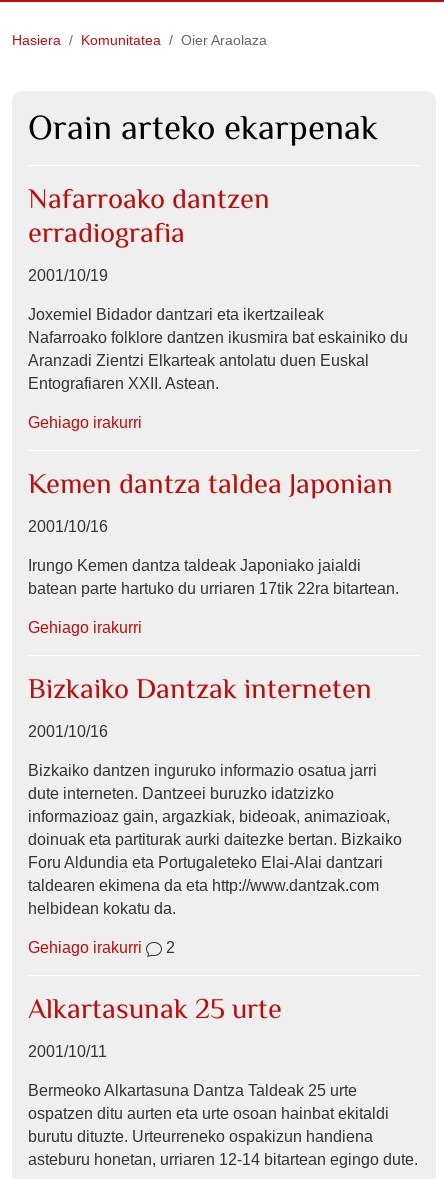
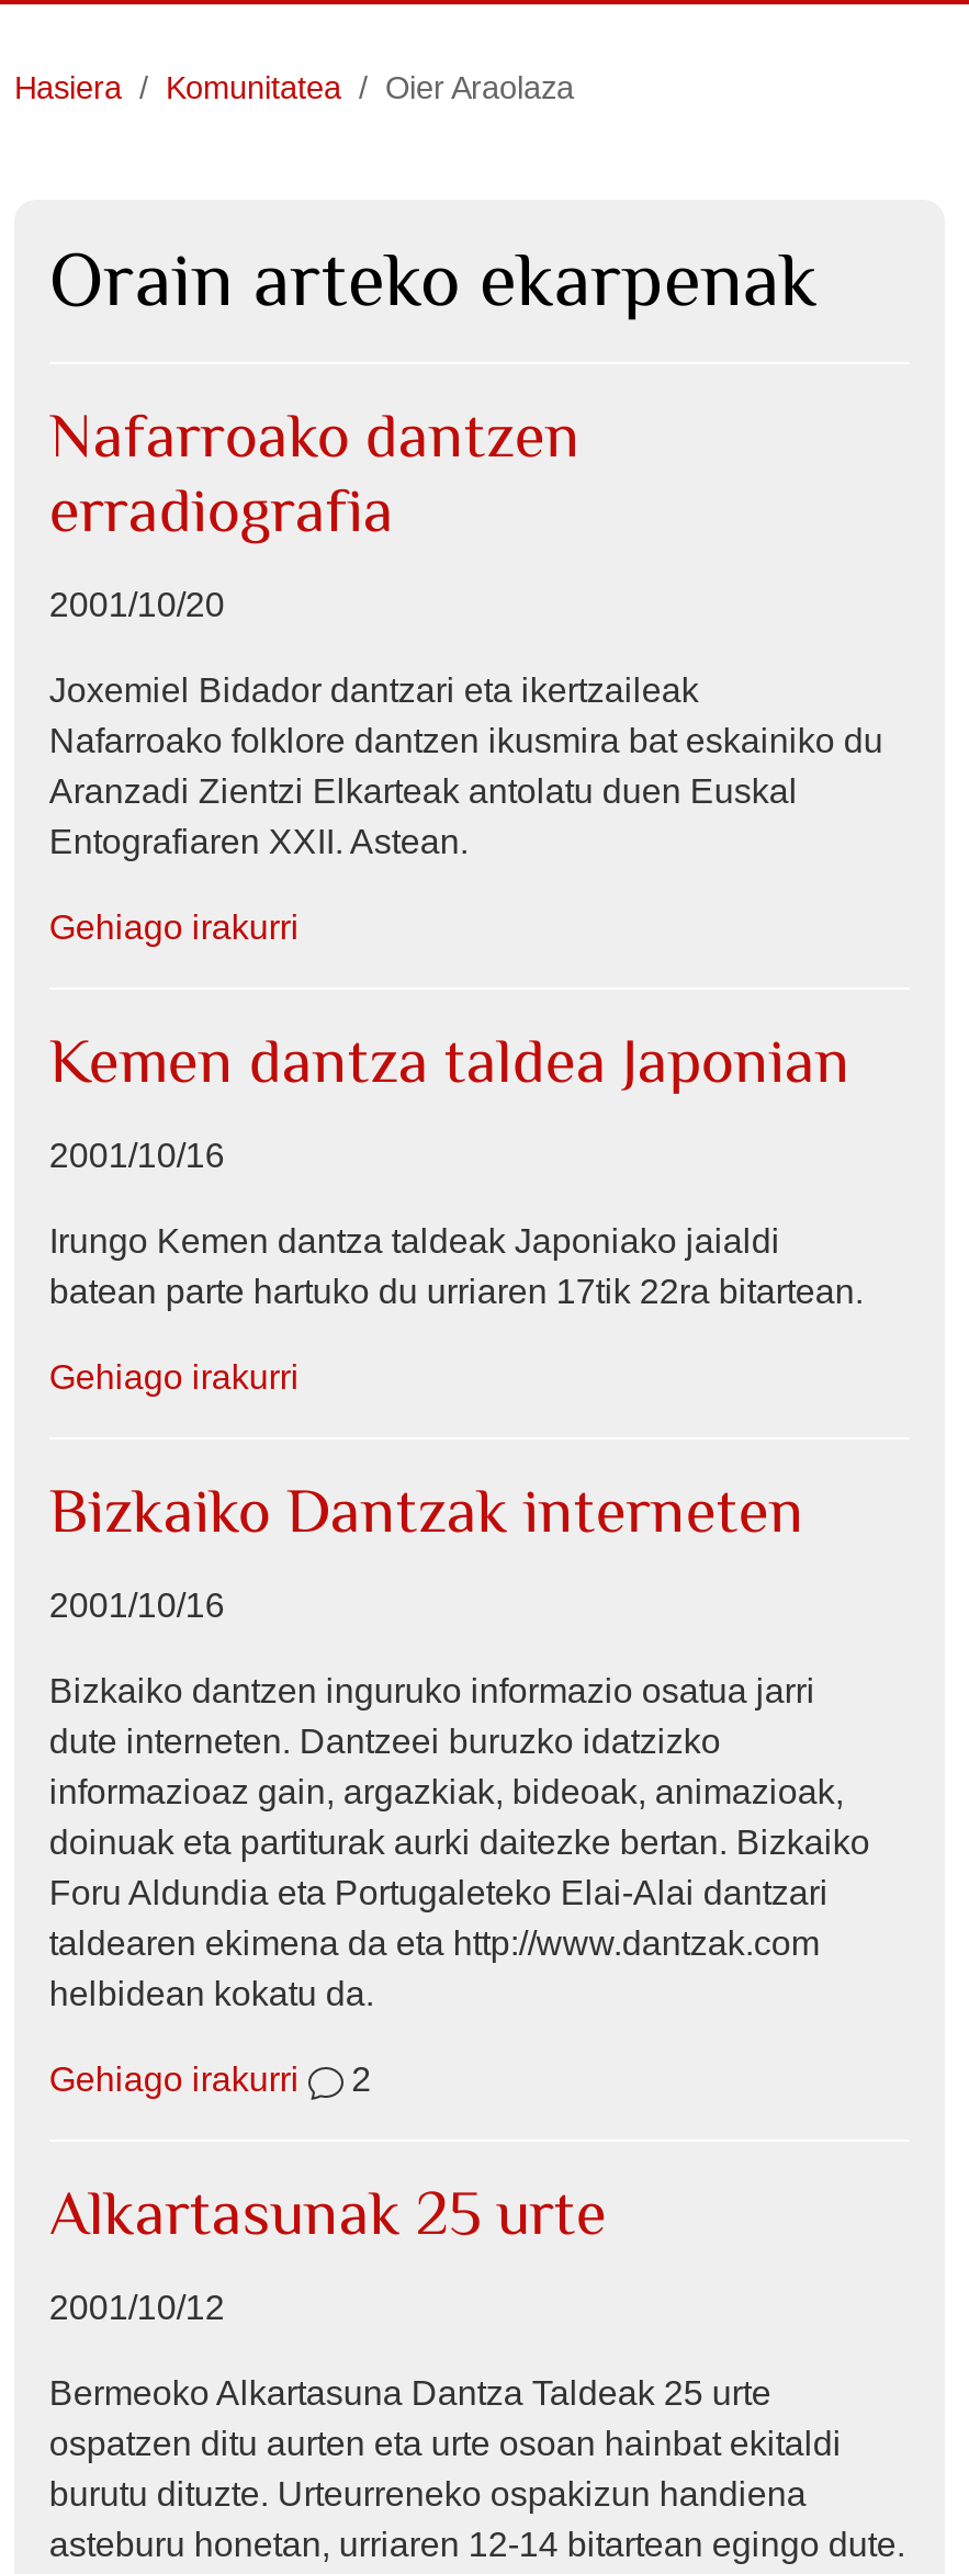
[28,267,108,284] 2001/10/19 -> [49,586,225,623] 2001/10/20
[28,1043,107,1060] 2001/10/11 -> [49,2290,225,2327] 2001/10/12

